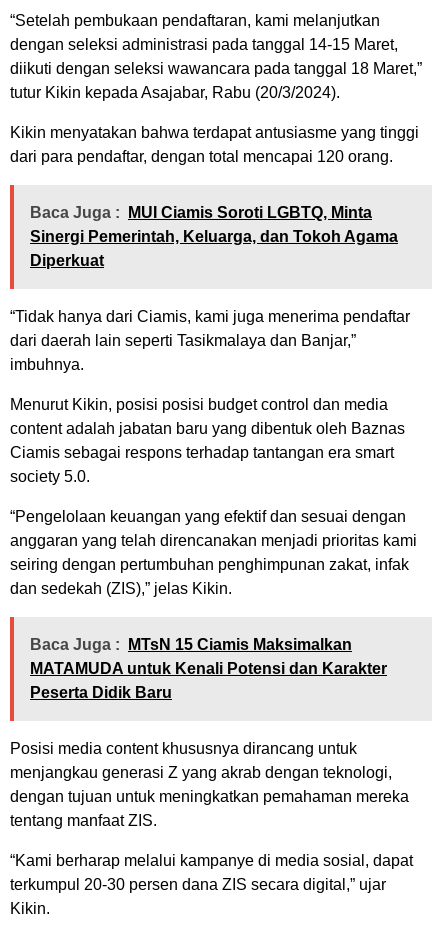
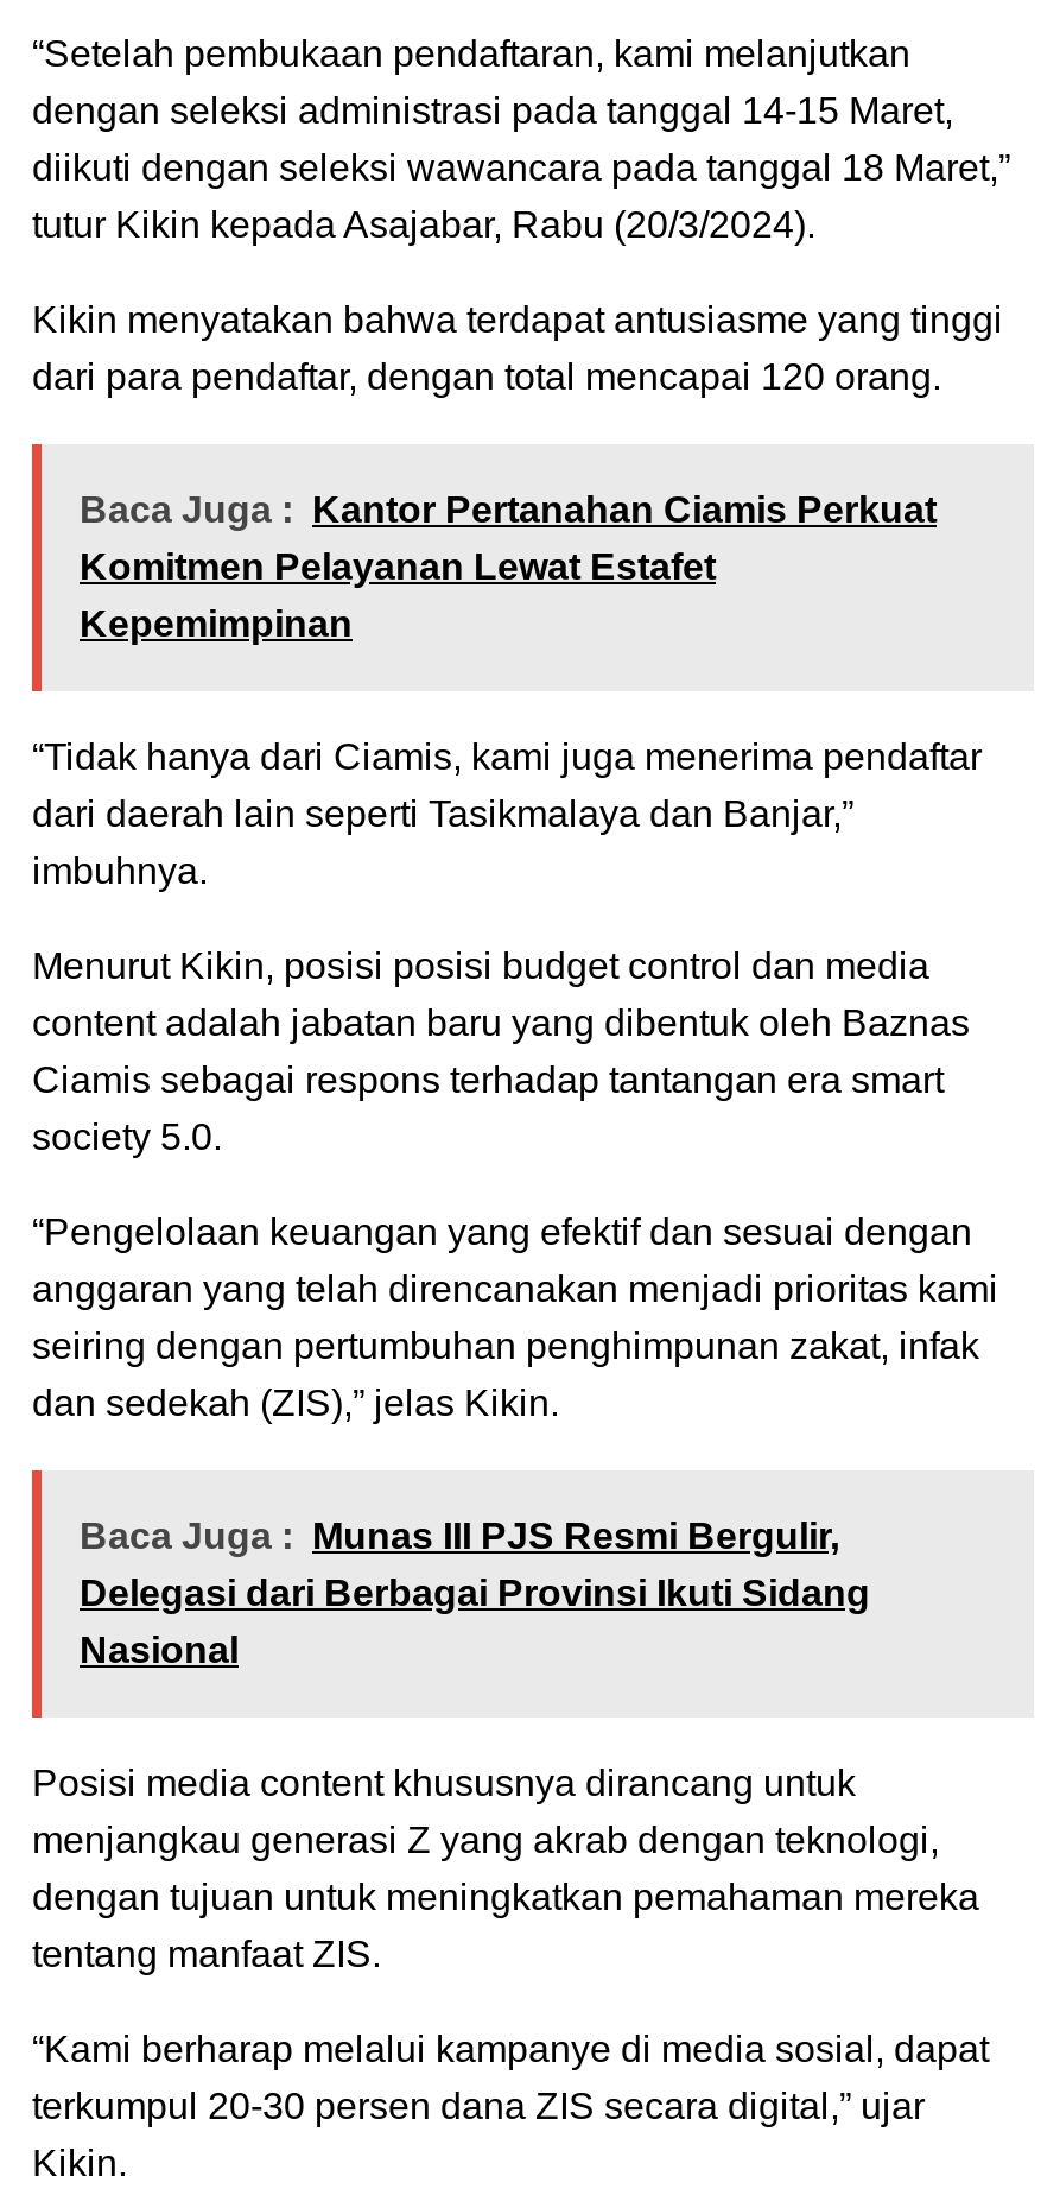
[30,204,398,269] Baca Juga : MUI Ciamis Soroti LGBTQ, Minta | Sinergi Pemerintah, Keluarga, dan Tokoh Agama | Diperkuat -> [80,490,937,645] Baca Juga : Kantor Pertanahan Ciamis Perkuat | Komitmen Pelayanan Lewat Estafet | Kepemimpinan
[30,636,387,701] Baca Juga : MTsN 15 Ciamis Maksimalkan | MATAMUDA untuk Kenali Potensi dan Karakter | Peserta Didik Baru -> [80,1517,870,1671] Baca Juga : Munas III PJS Resmi Bergulir, | Delegasi dari Berbagai Provinsi Ikuti Sidang | Nasional

